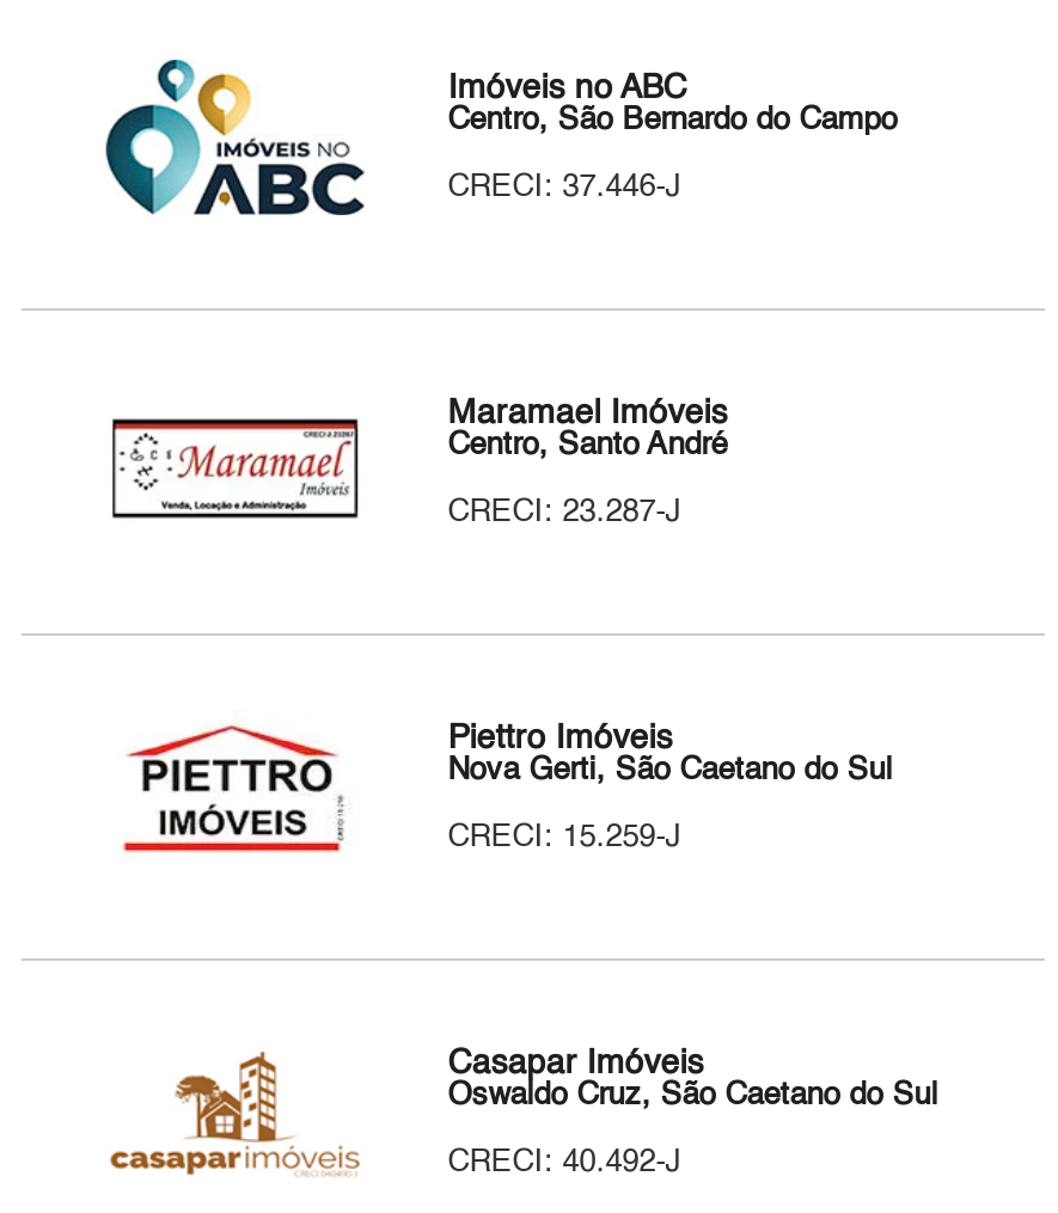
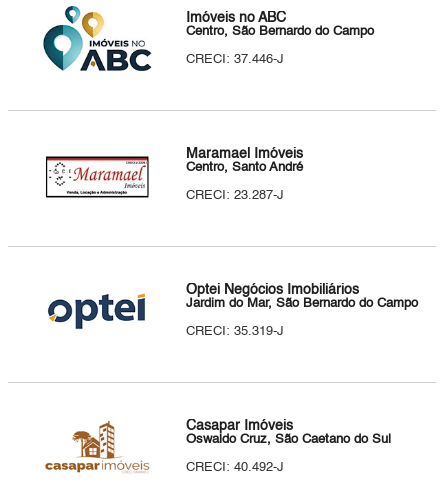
[117,722,349,856] [image] -> [47,285,146,338] [image]
[448,722,893,786] Piettro Imóveis | Nova Gerti, São Caetano do Sul -> [186,283,418,310] Optei Negócios Imobiliários | Jardim do Mar, São Bernardo do Campo
[448,822,682,853] CRECI: 15.259-J -> [186,325,284,338] CRECI: 35.319-J

